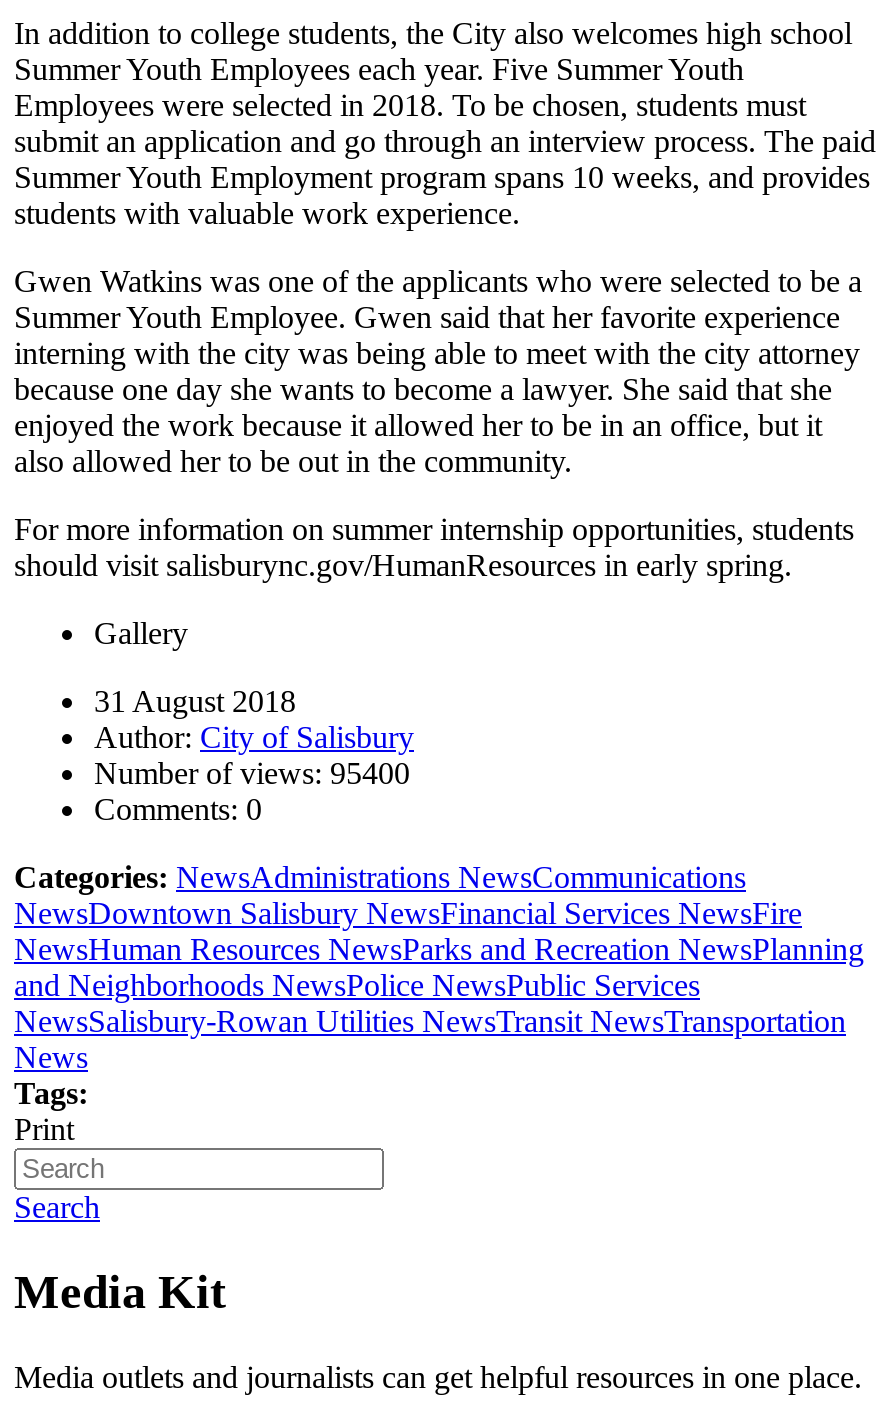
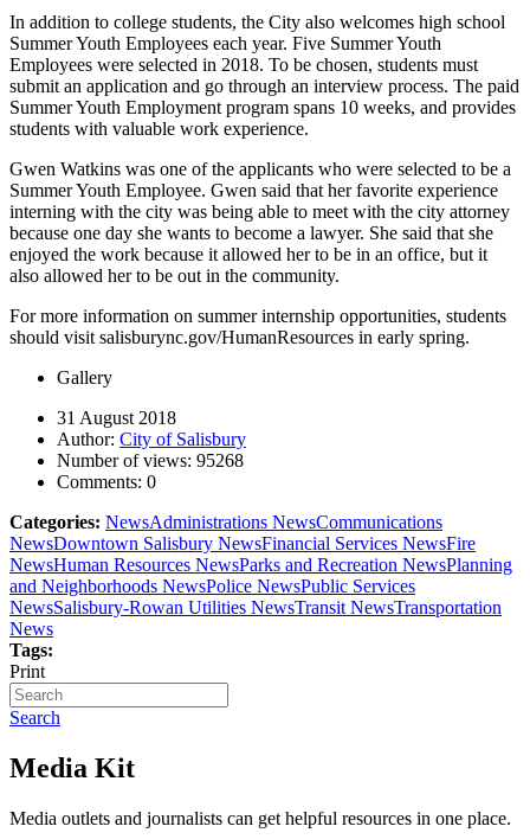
[94,757,410,791] Number of views: 95400 -> [57,451,244,471] Number of views: 95268

